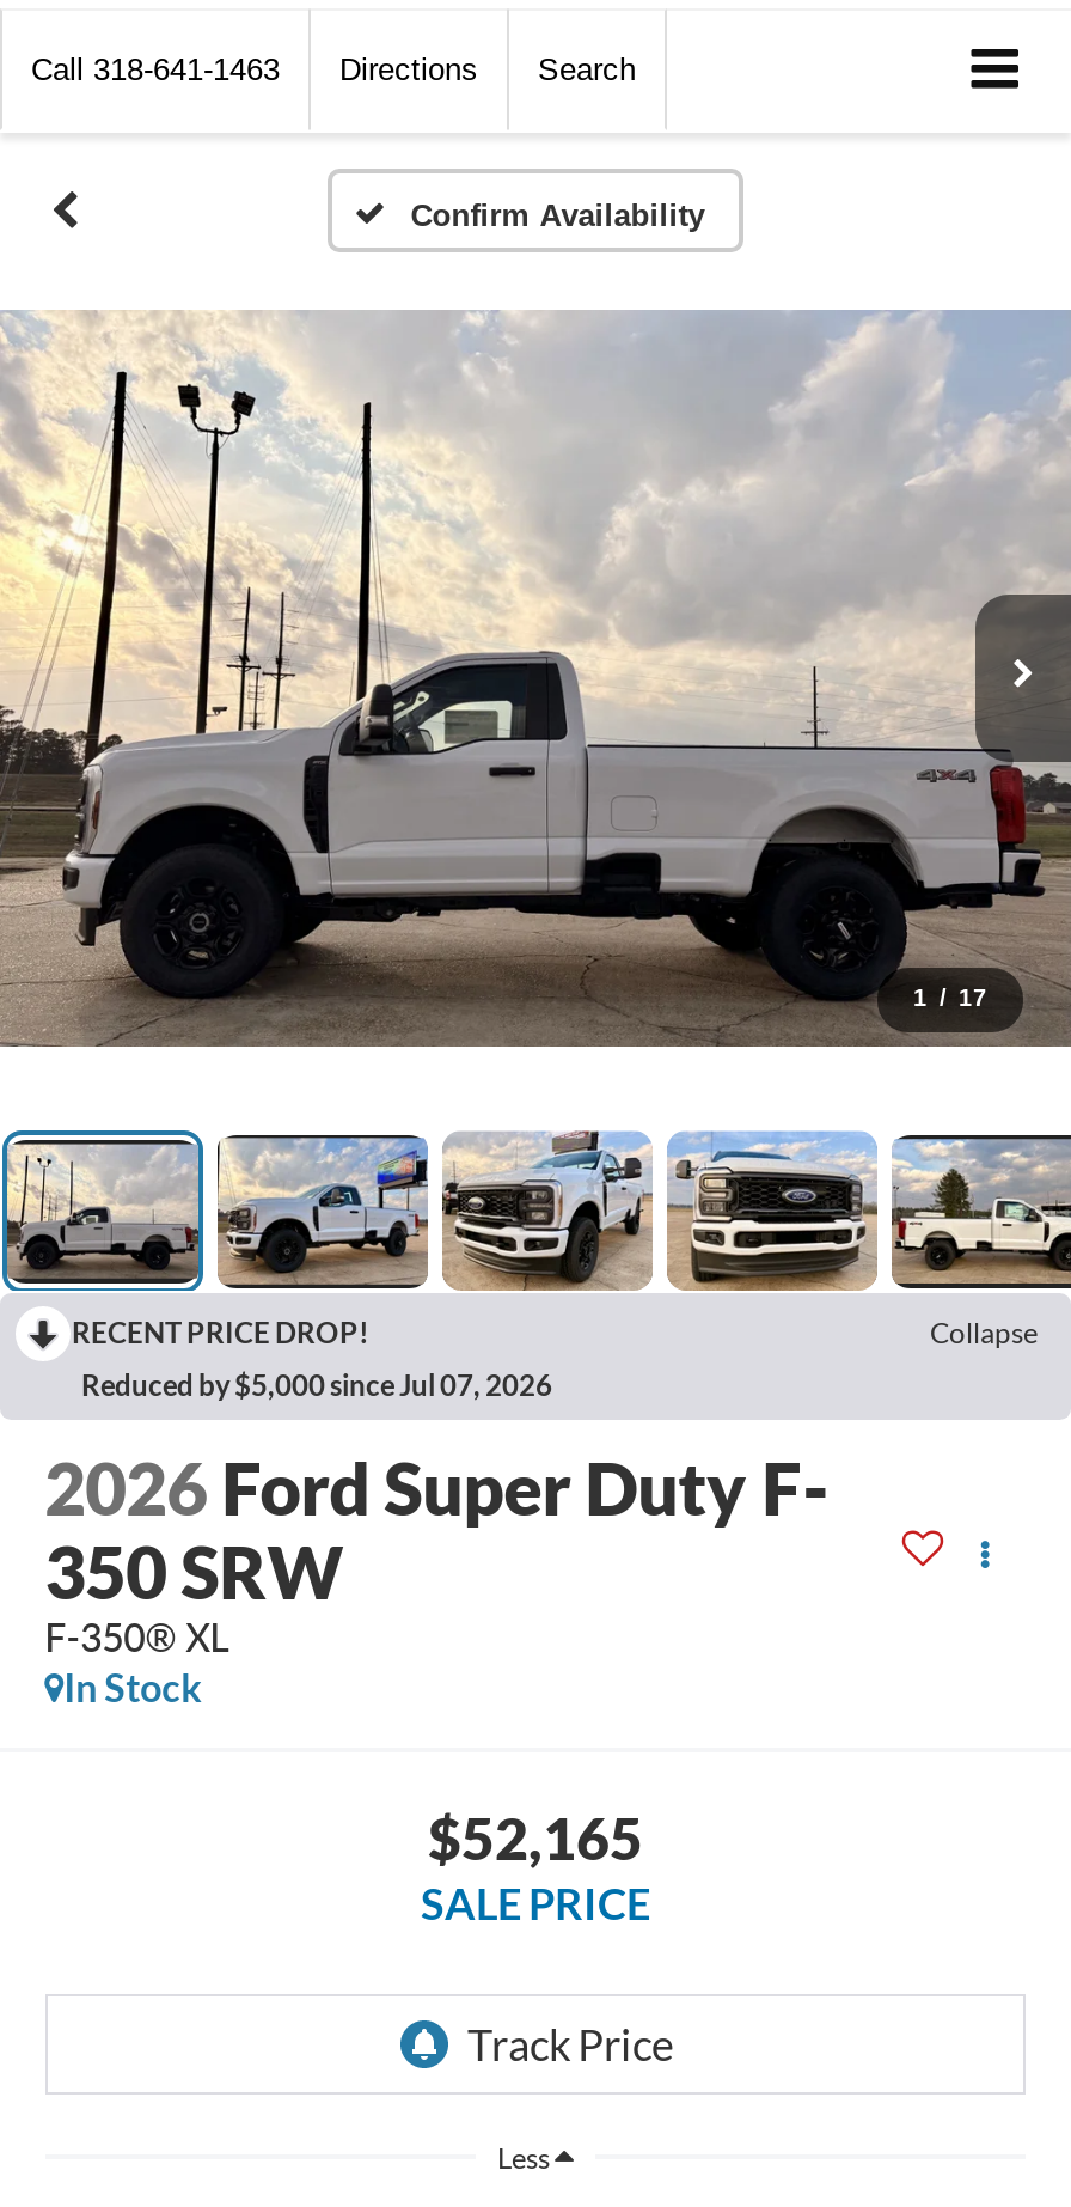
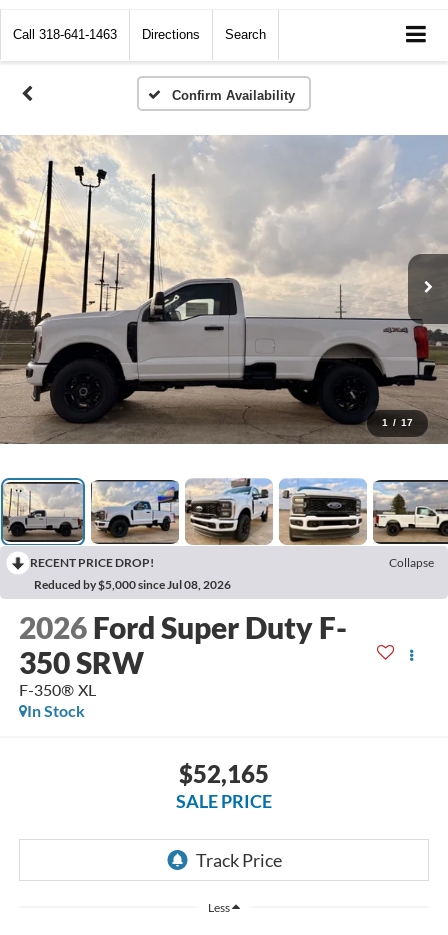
[81,1368,552,1404] Reduced by $5,000 since Jul 07, 2026 -> [34,577,231,592] Reduced by $5,000 since Jul 08, 2026

